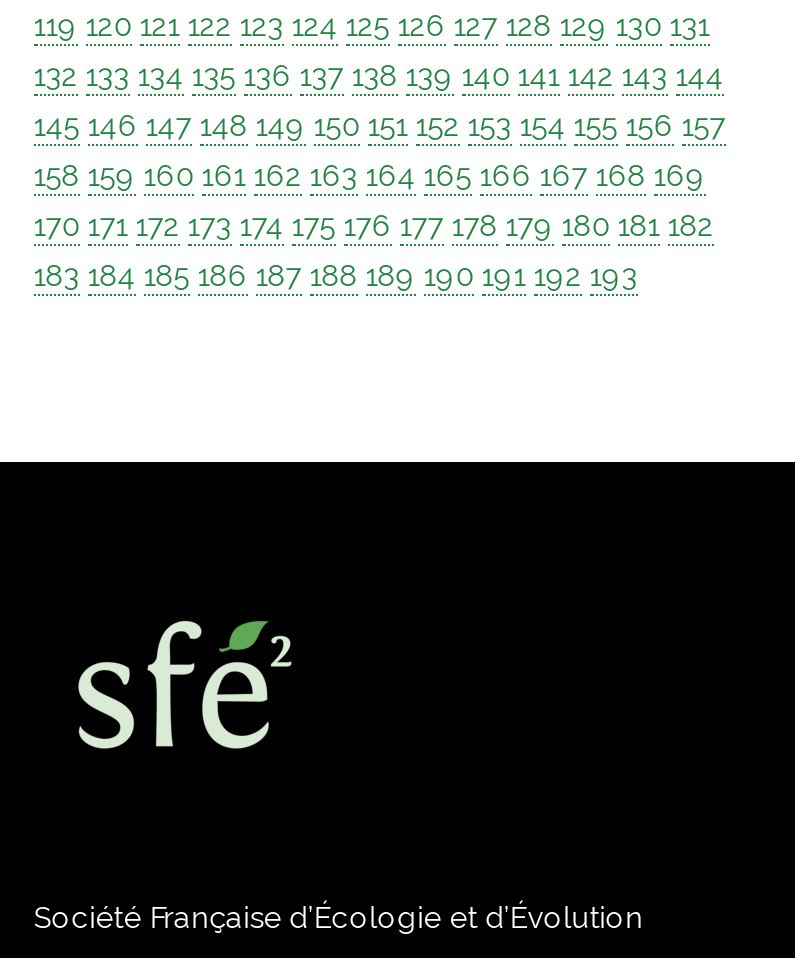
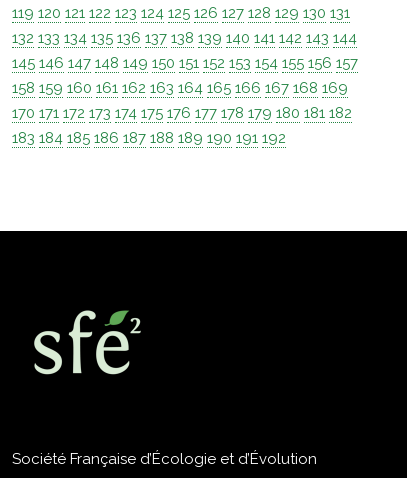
[34,258,638,294] 183 184 185 186 187 188 189 190 191 192 193 -> [12,129,286,147] 183 184 185 186 187 188 189 190 191 192

